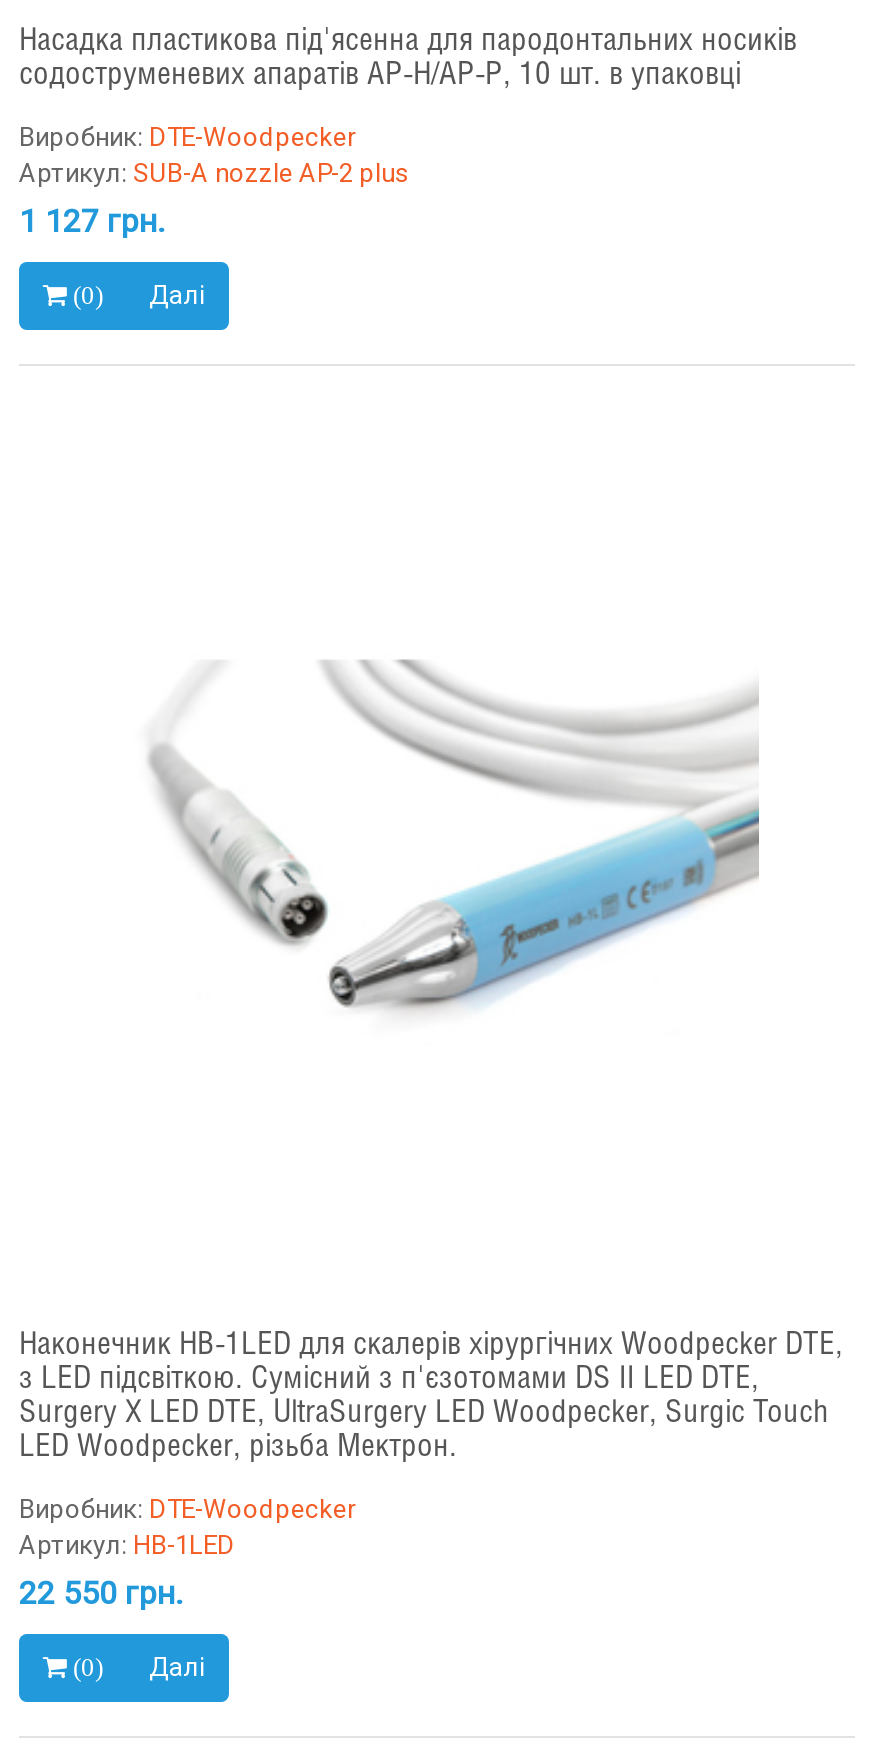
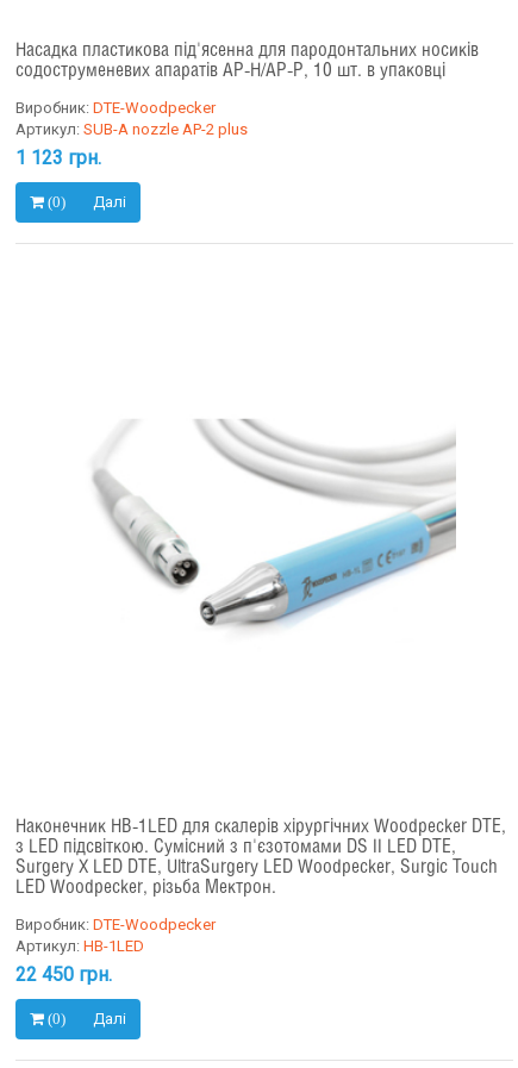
[19,202,163,240] 1 127 грн. -> [15,146,101,169] 1 123 грн.
[19,1575,181,1613] 22 550 грн. -> [15,964,112,986] 22 450 грн.

